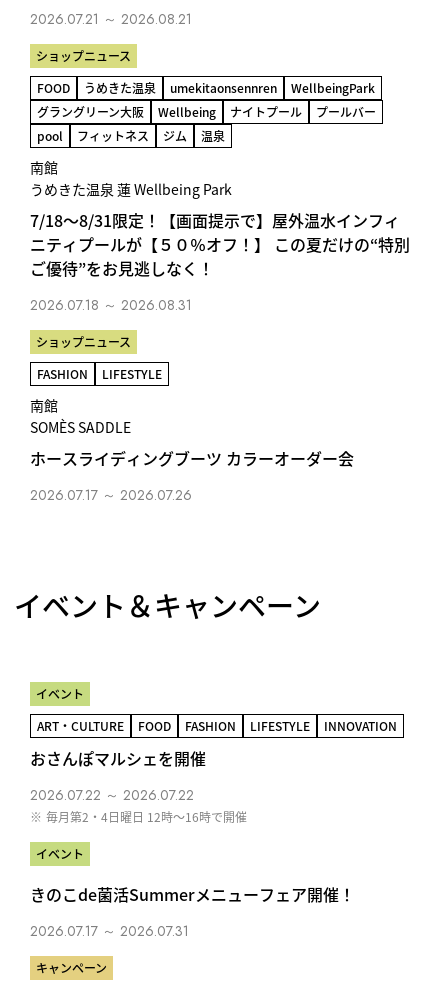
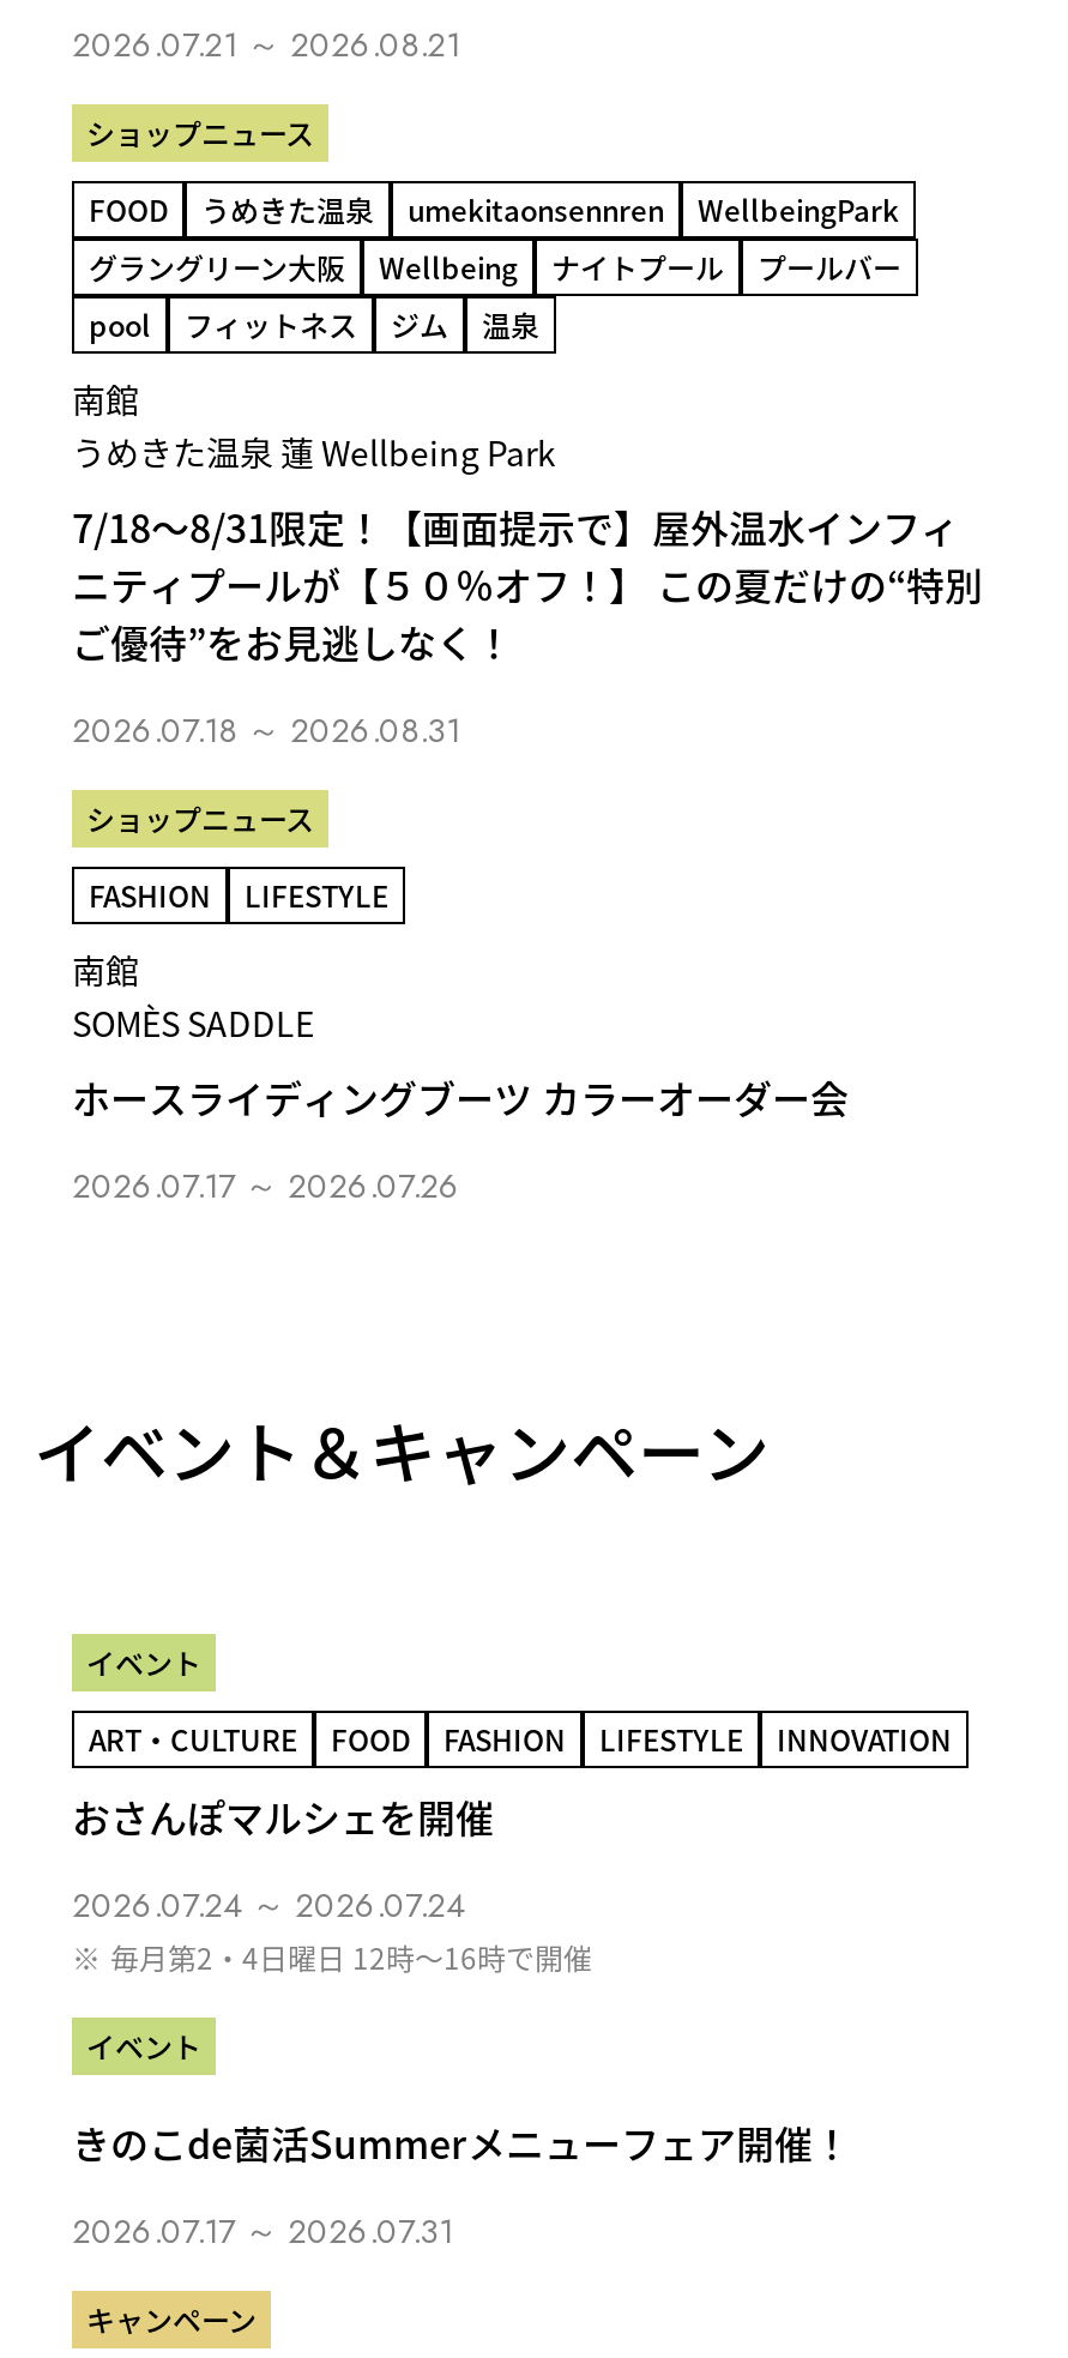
[30,785,194,805] 2026.07.22 ～ 2026.07.22 -> [72,1882,465,1930] 2026.07.24 ～ 2026.07.24

